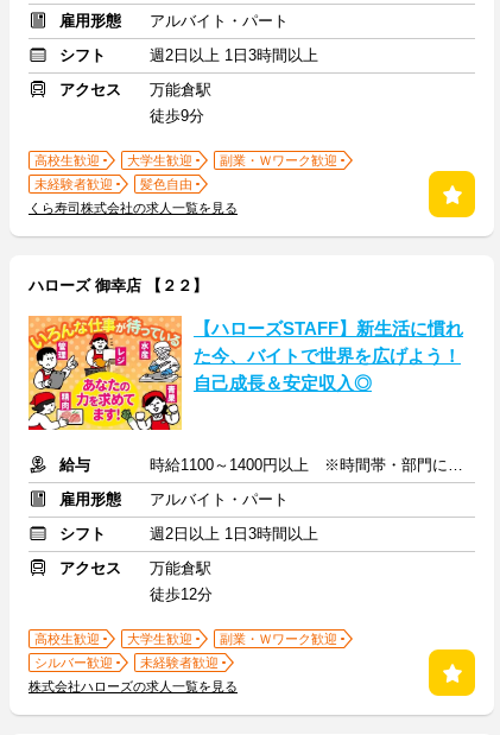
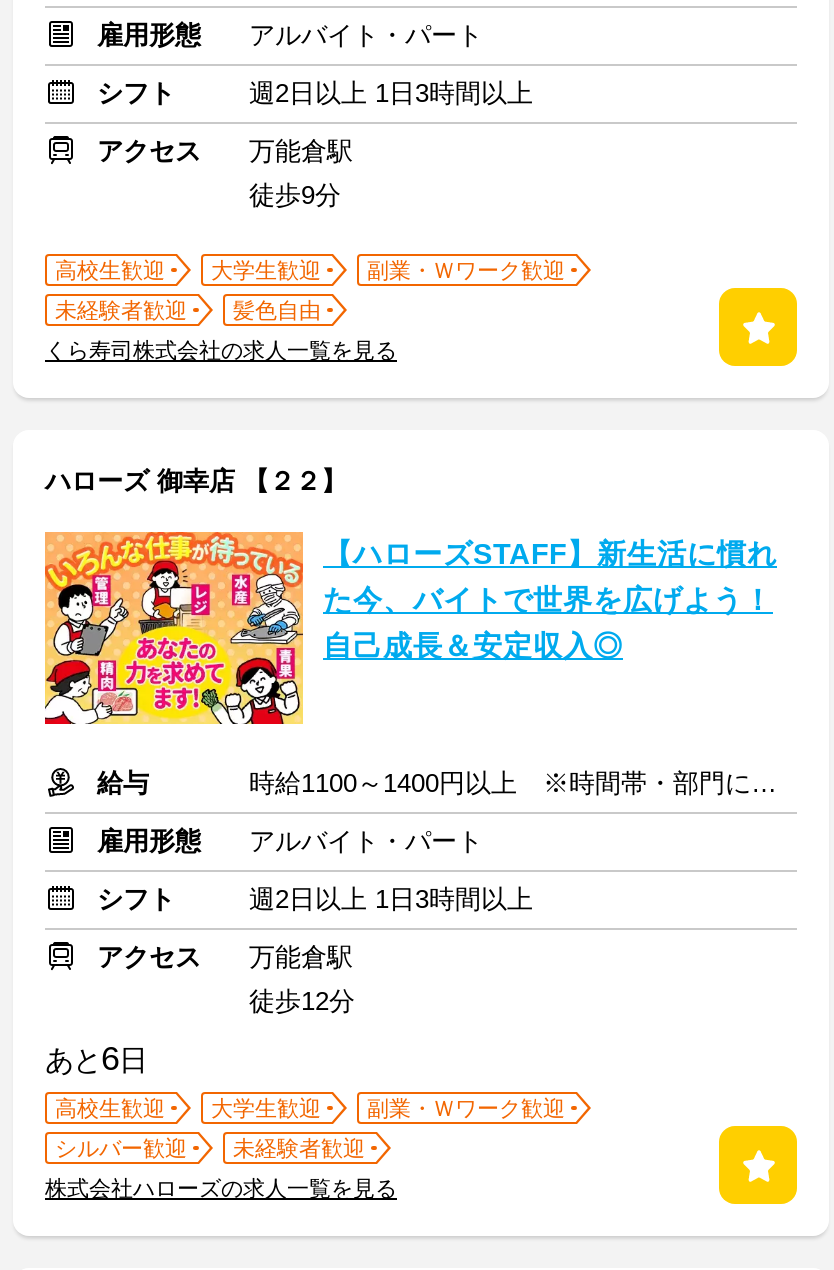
none -> [45,1040,147,1078] あと6日

